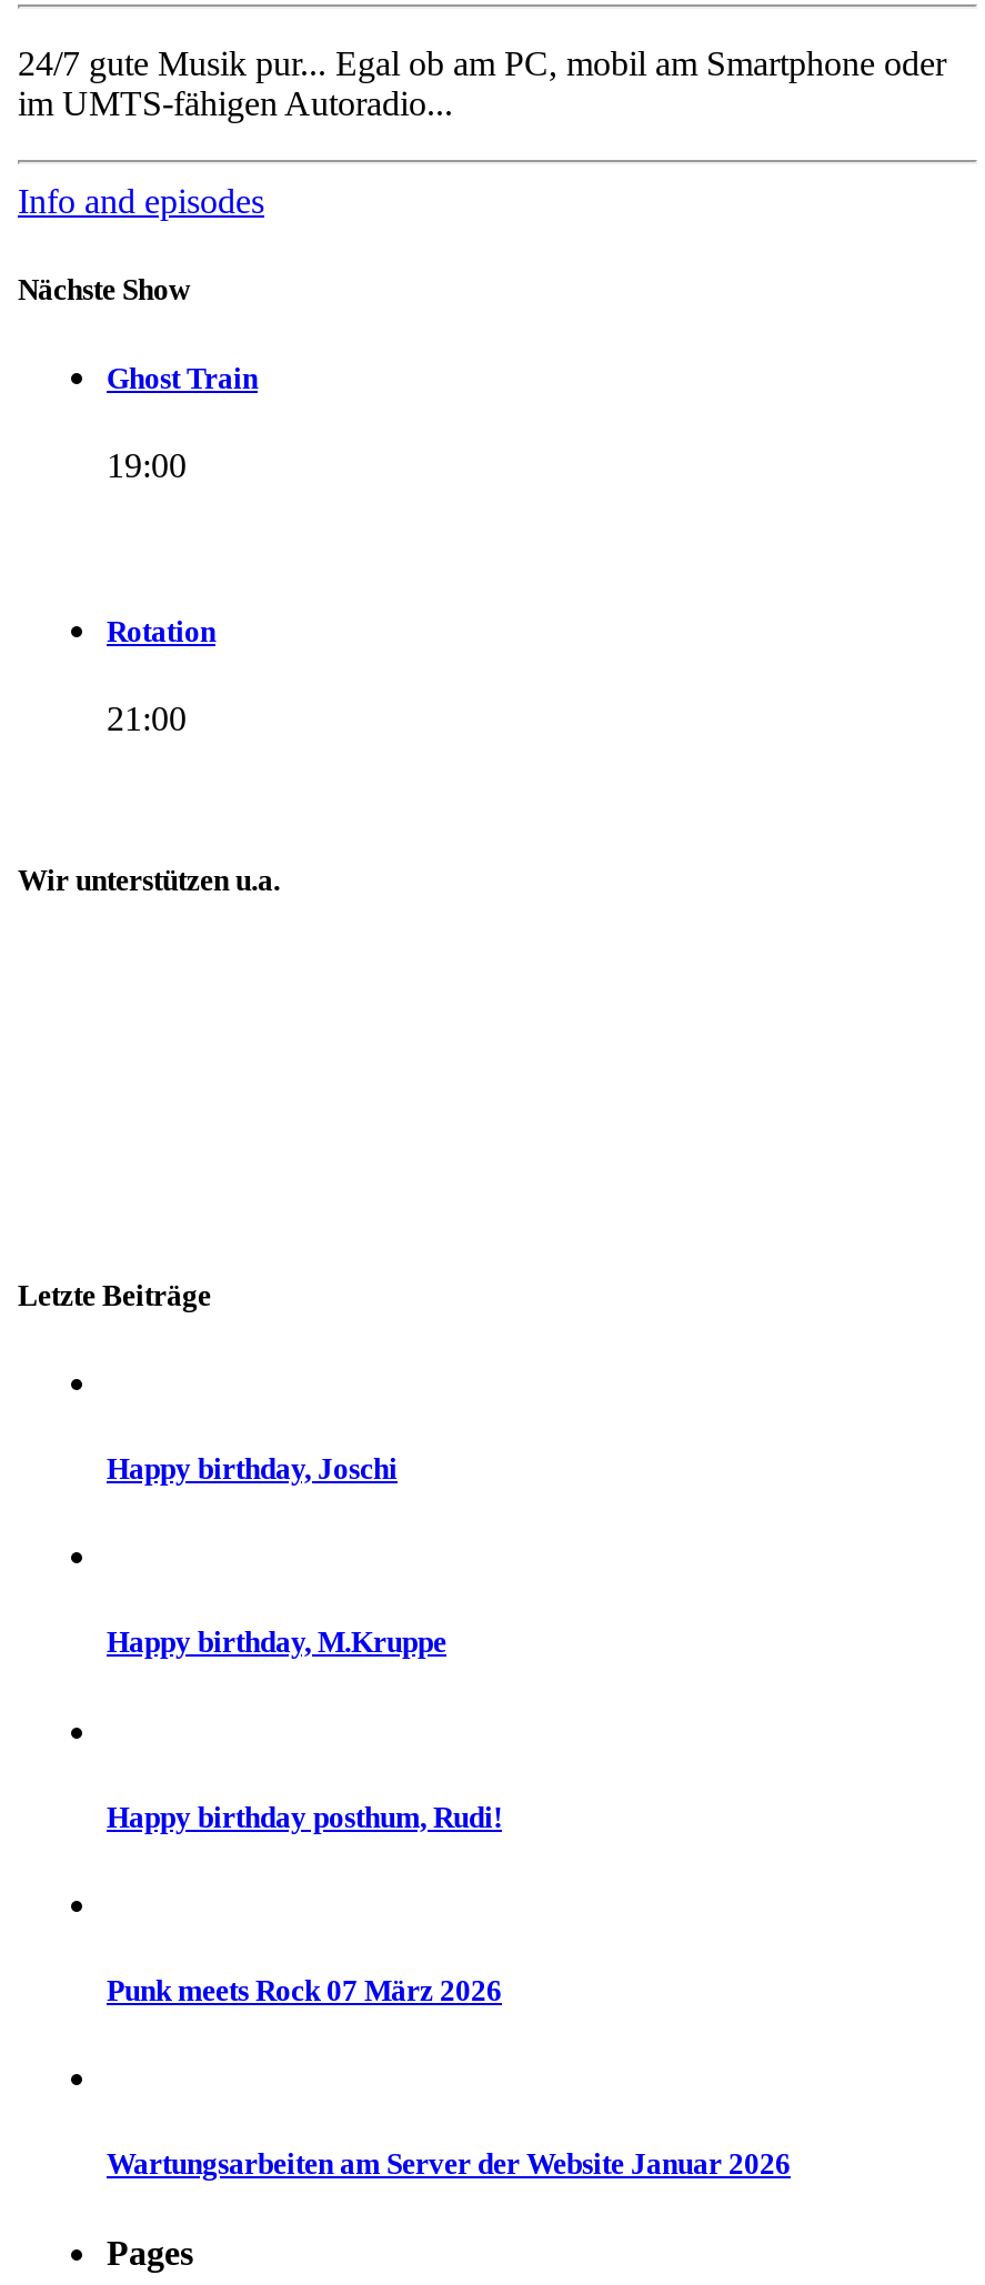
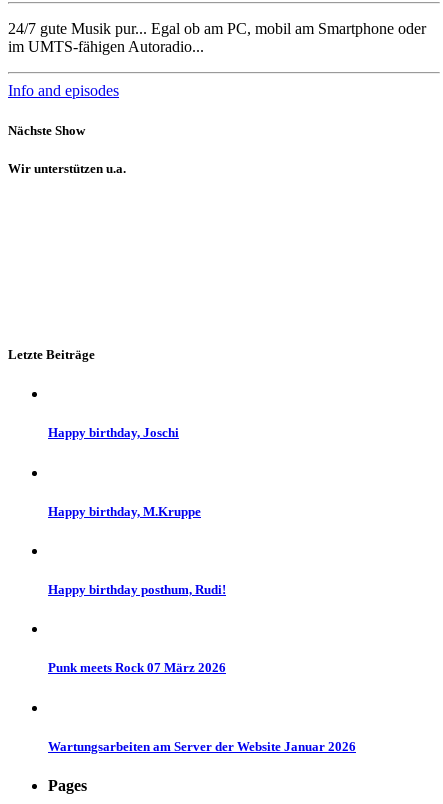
[107,361,258,484] Ghost Train | 19:00 -> none
[107,615,215,738] Rotation | 21:00 -> none

